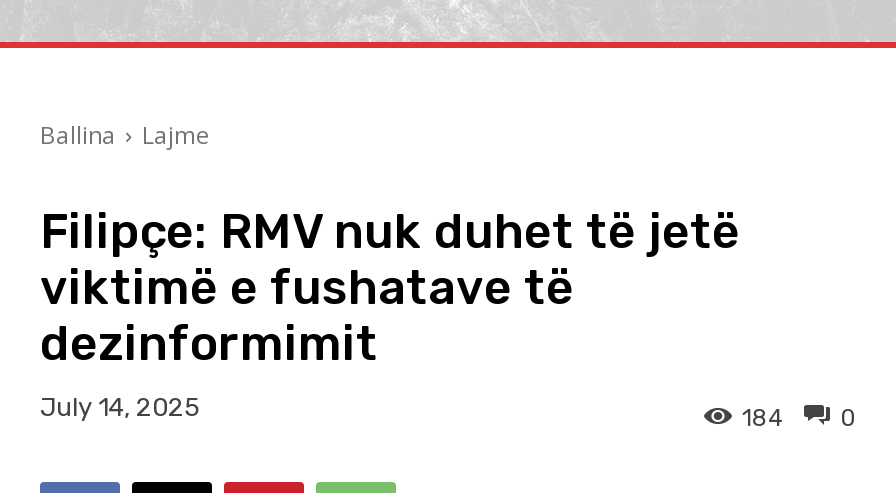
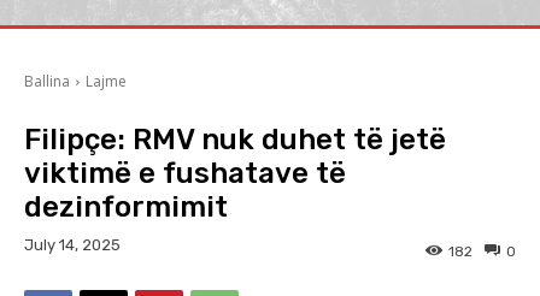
[742,404,856,432] 184 0 -> [448,243,516,260] 182 0

